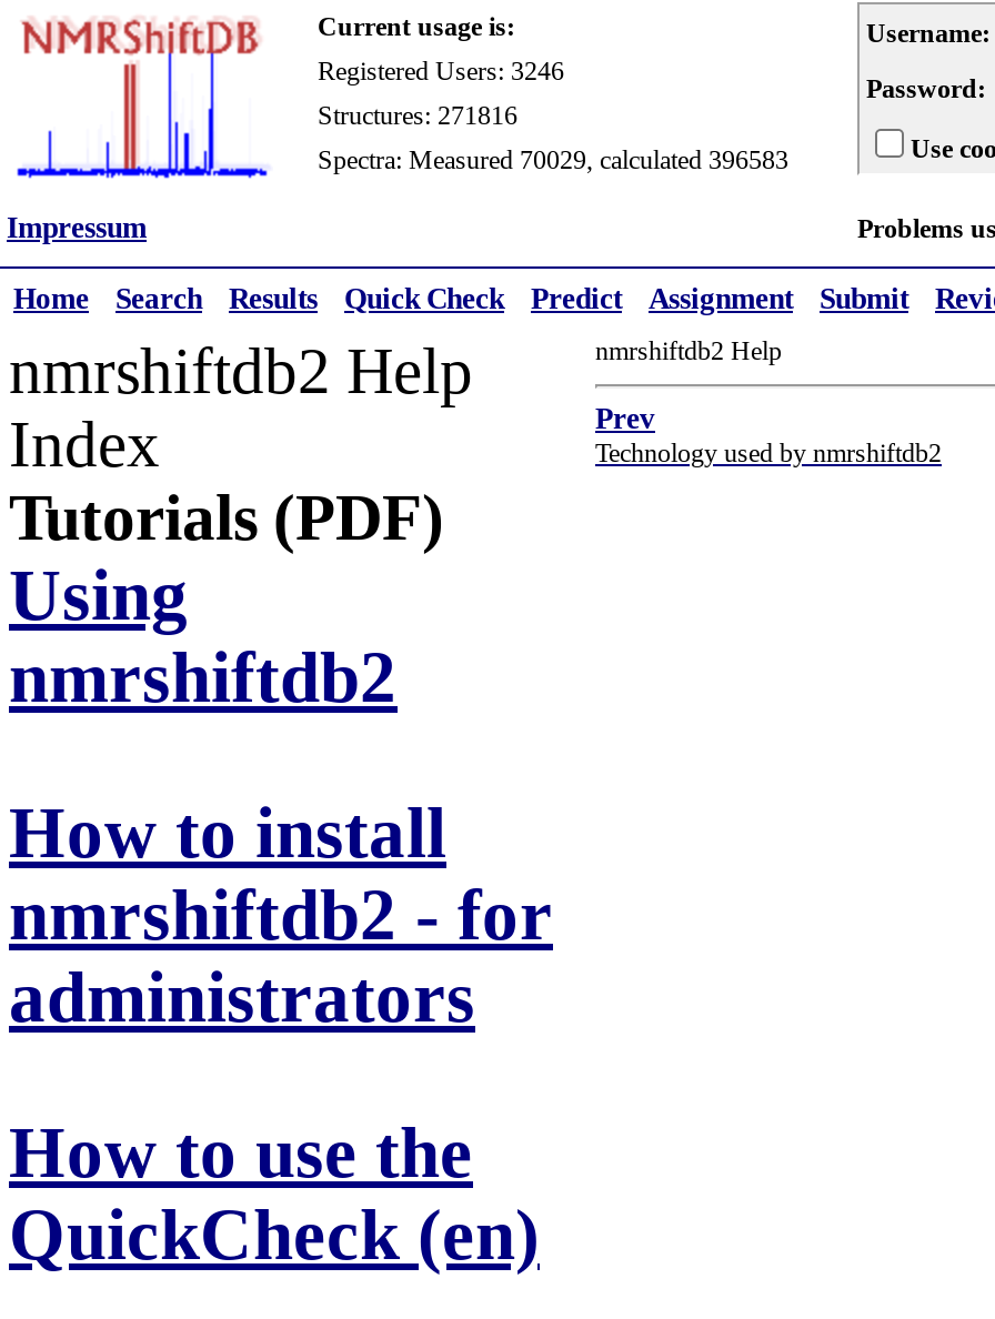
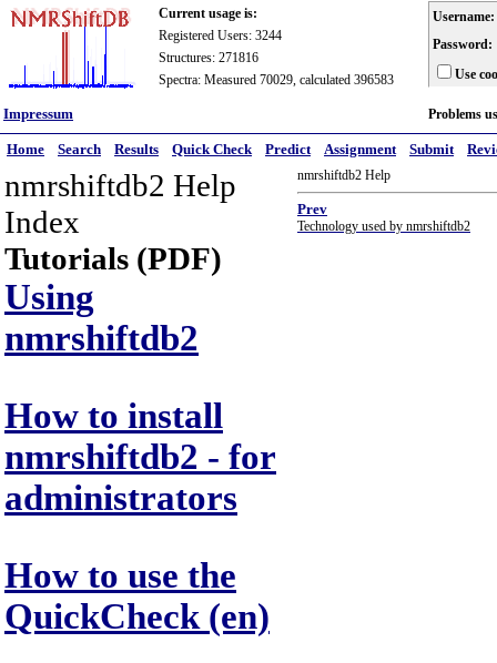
[318,56,564,87] Registered Users: 3246 -> [159,28,282,43] Registered Users: 3244

